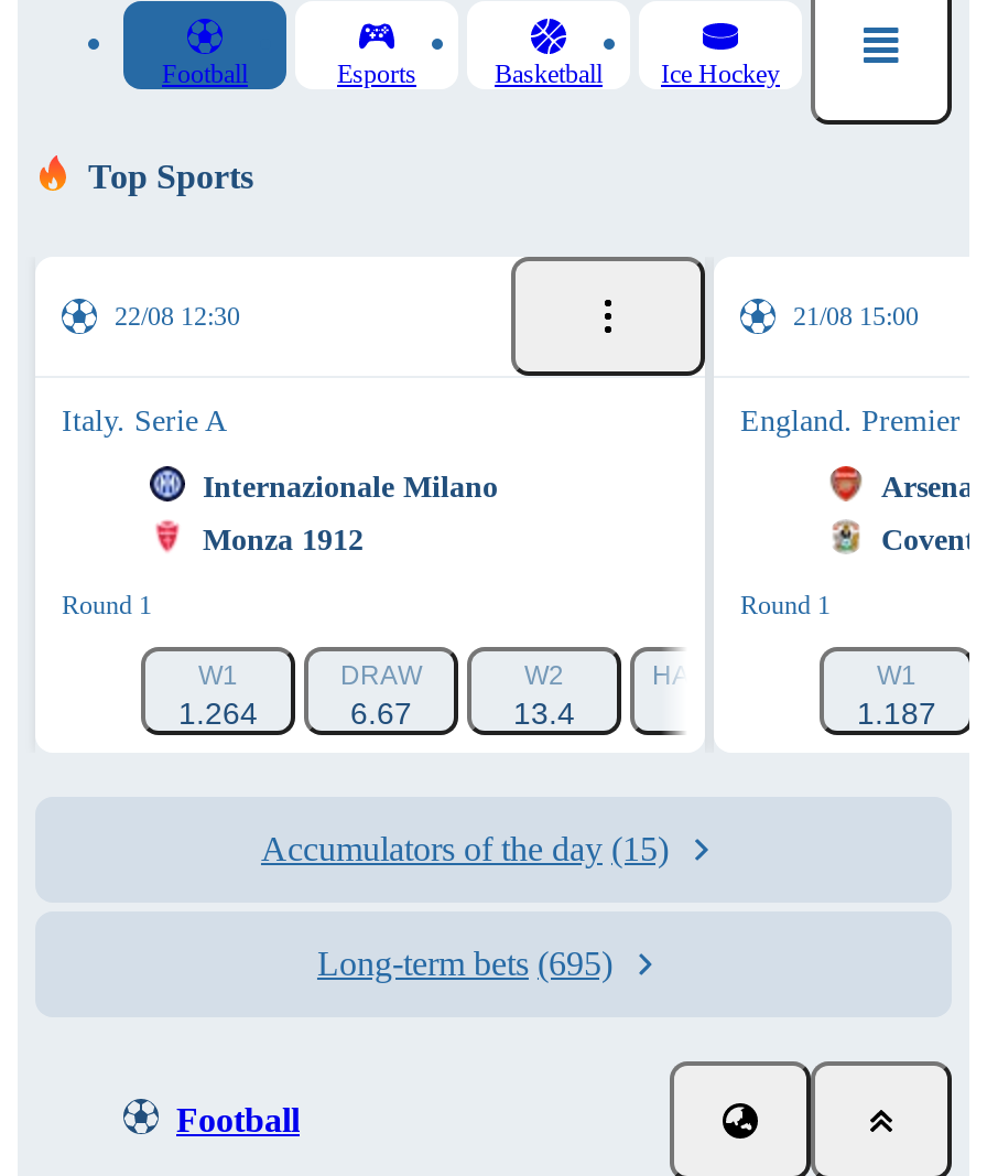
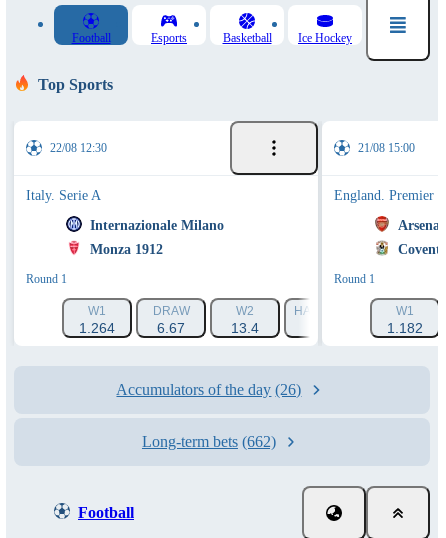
[857,695,936,731] 1.187 -> [387,320,423,336] 1.182
[261,830,669,867] Accumulators of the day (15) -> [116,381,301,398] Accumulators of the day (26)
[317,945,612,982] Long-term bets (695) -> [142,433,276,450] Long-term bets (662)

